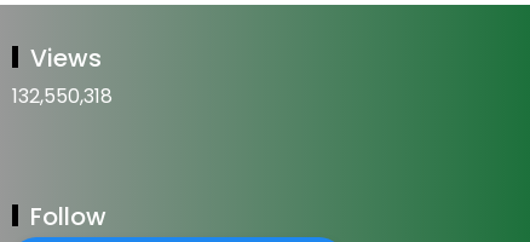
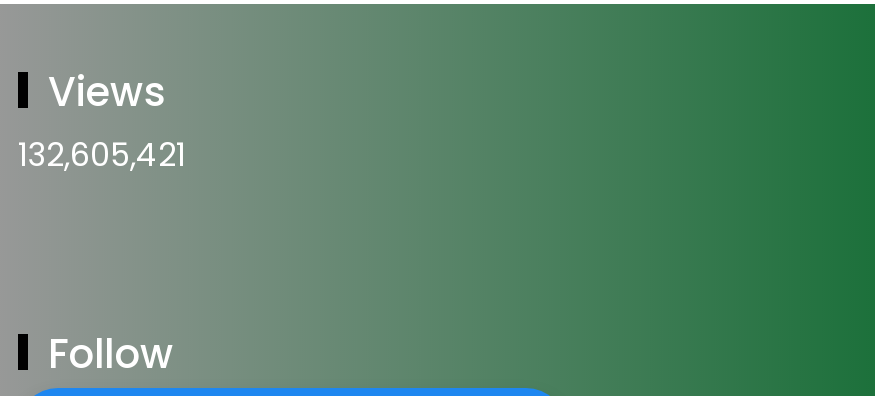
[12,82,113,110] 132,550,318 -> [18,132,186,178] 132,605,421

